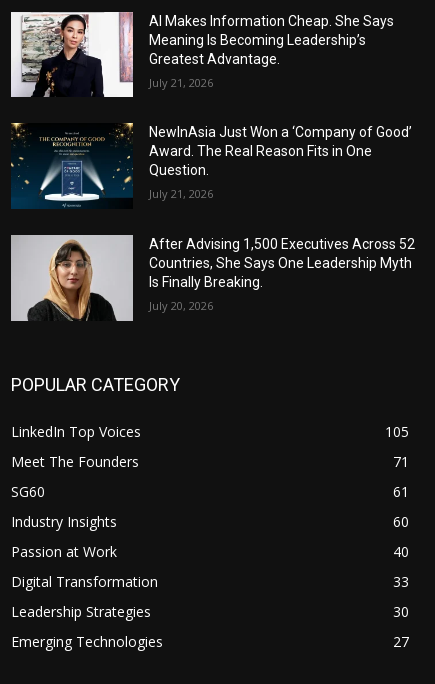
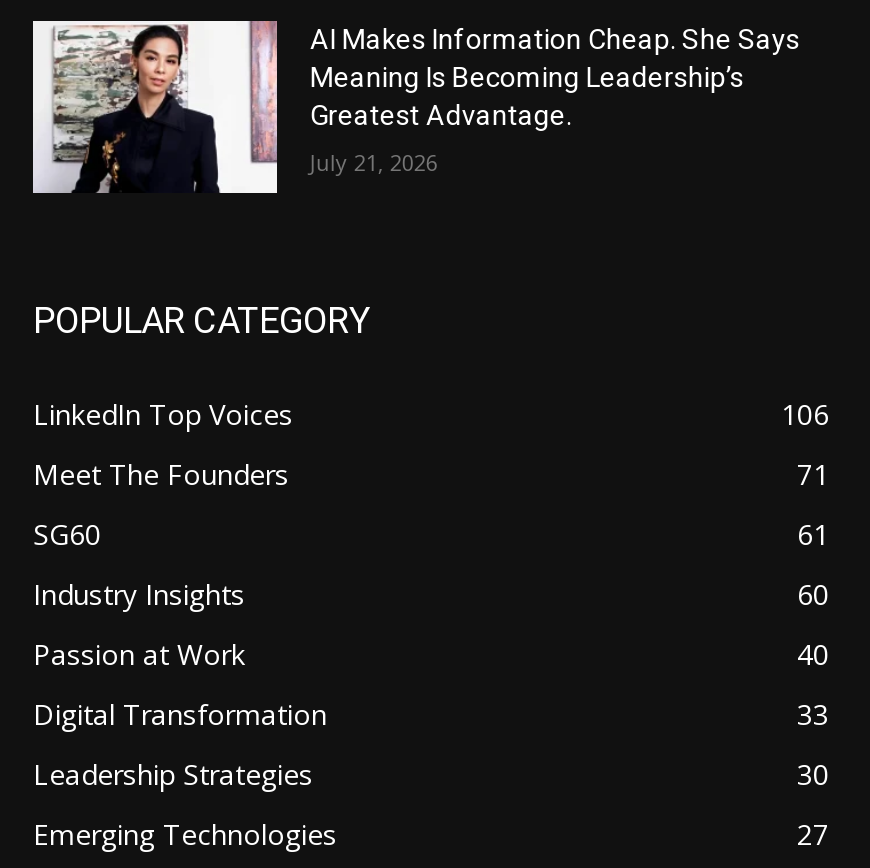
[10,122,415,313] [image] | NewInAsia Just Won a ‘Company of Good’ | Award. The Real Reason Fits in One | Question. | July 21, 2026 | After Advising 1,500 Executives Across 52 | Countries, She Says One Leadership Myth | Is Finally Breaking. | July 20, 2026 -> none
[11,234,133,321] [image] -> none
[385,422,409,441] 105 -> [781,395,829,433] 106

